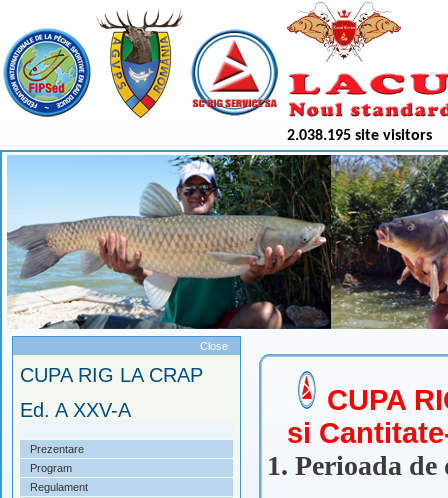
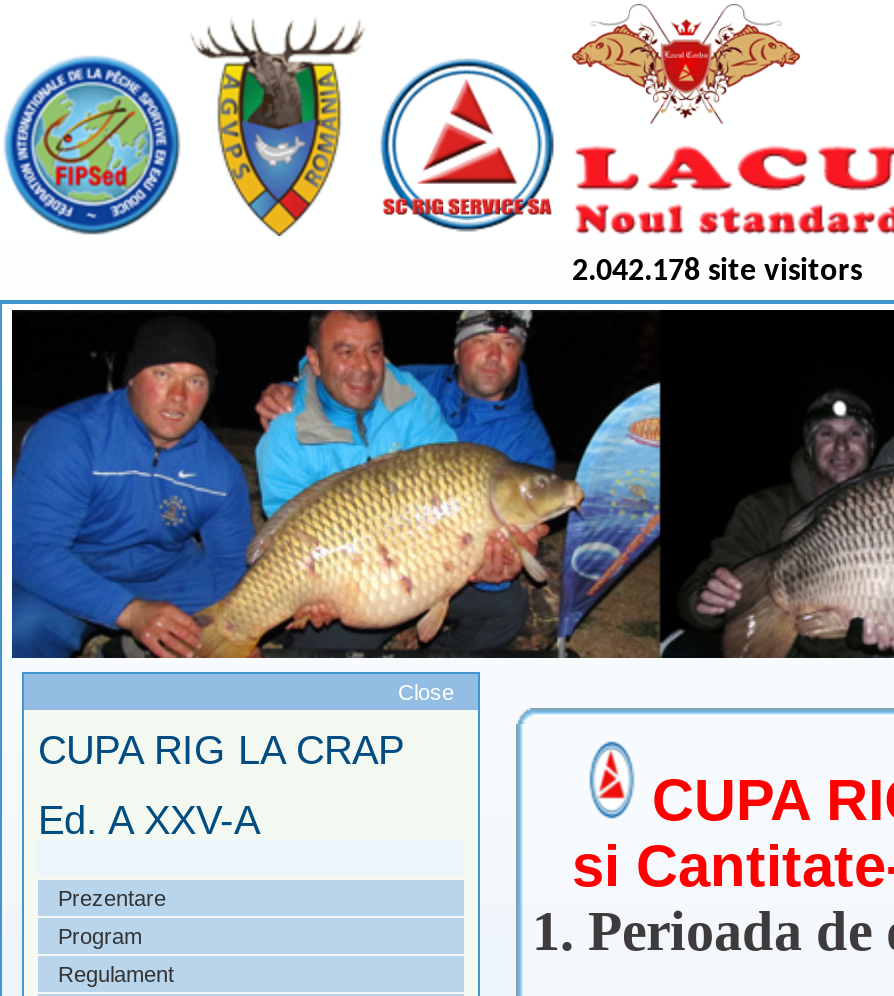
[287,128,432,144] 2.038.195 site visitors -> [572,256,862,288] 2.042.178 site visitors
[7,154,445,330] [image] -> [10,308,888,660] [image]

